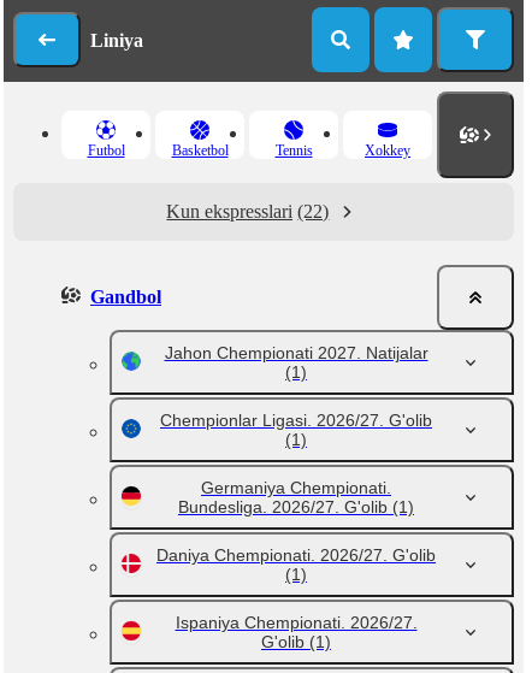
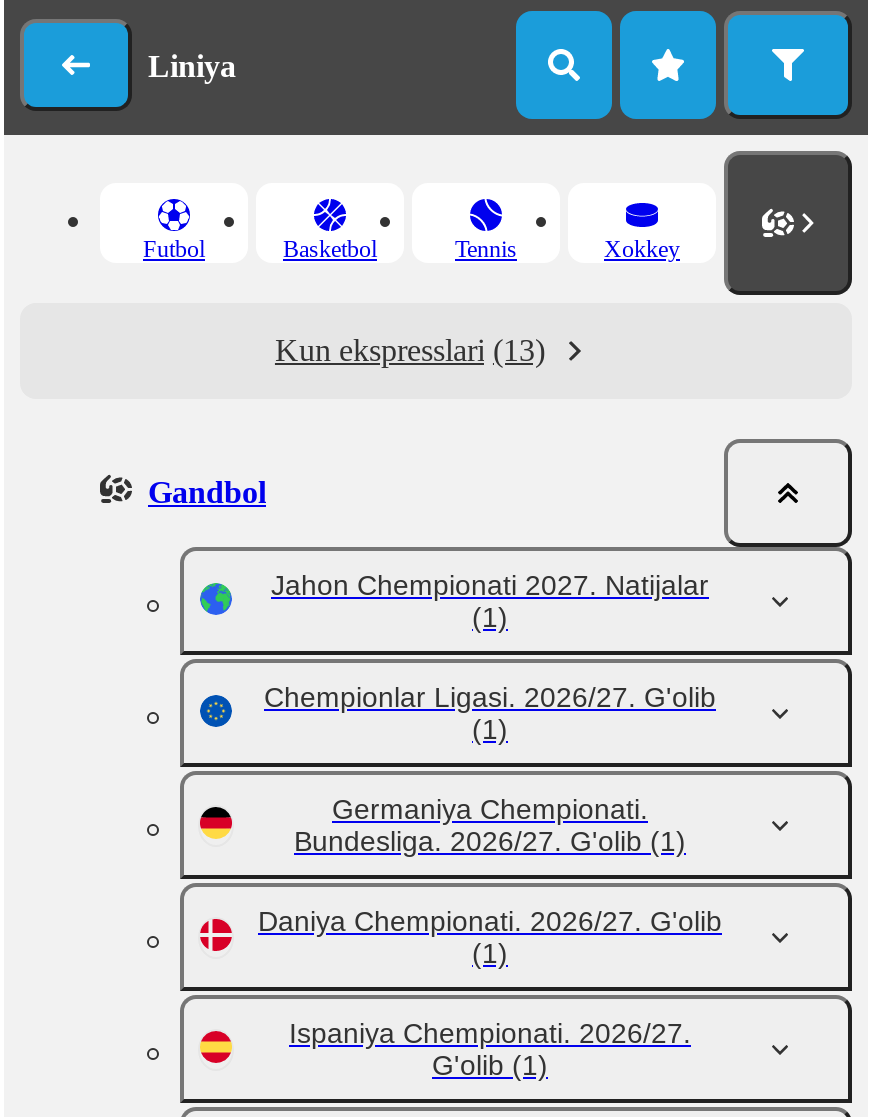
[167,201,329,222] Kun ekspresslari (22) -> [275,333,545,367] Kun ekspresslari (13)

